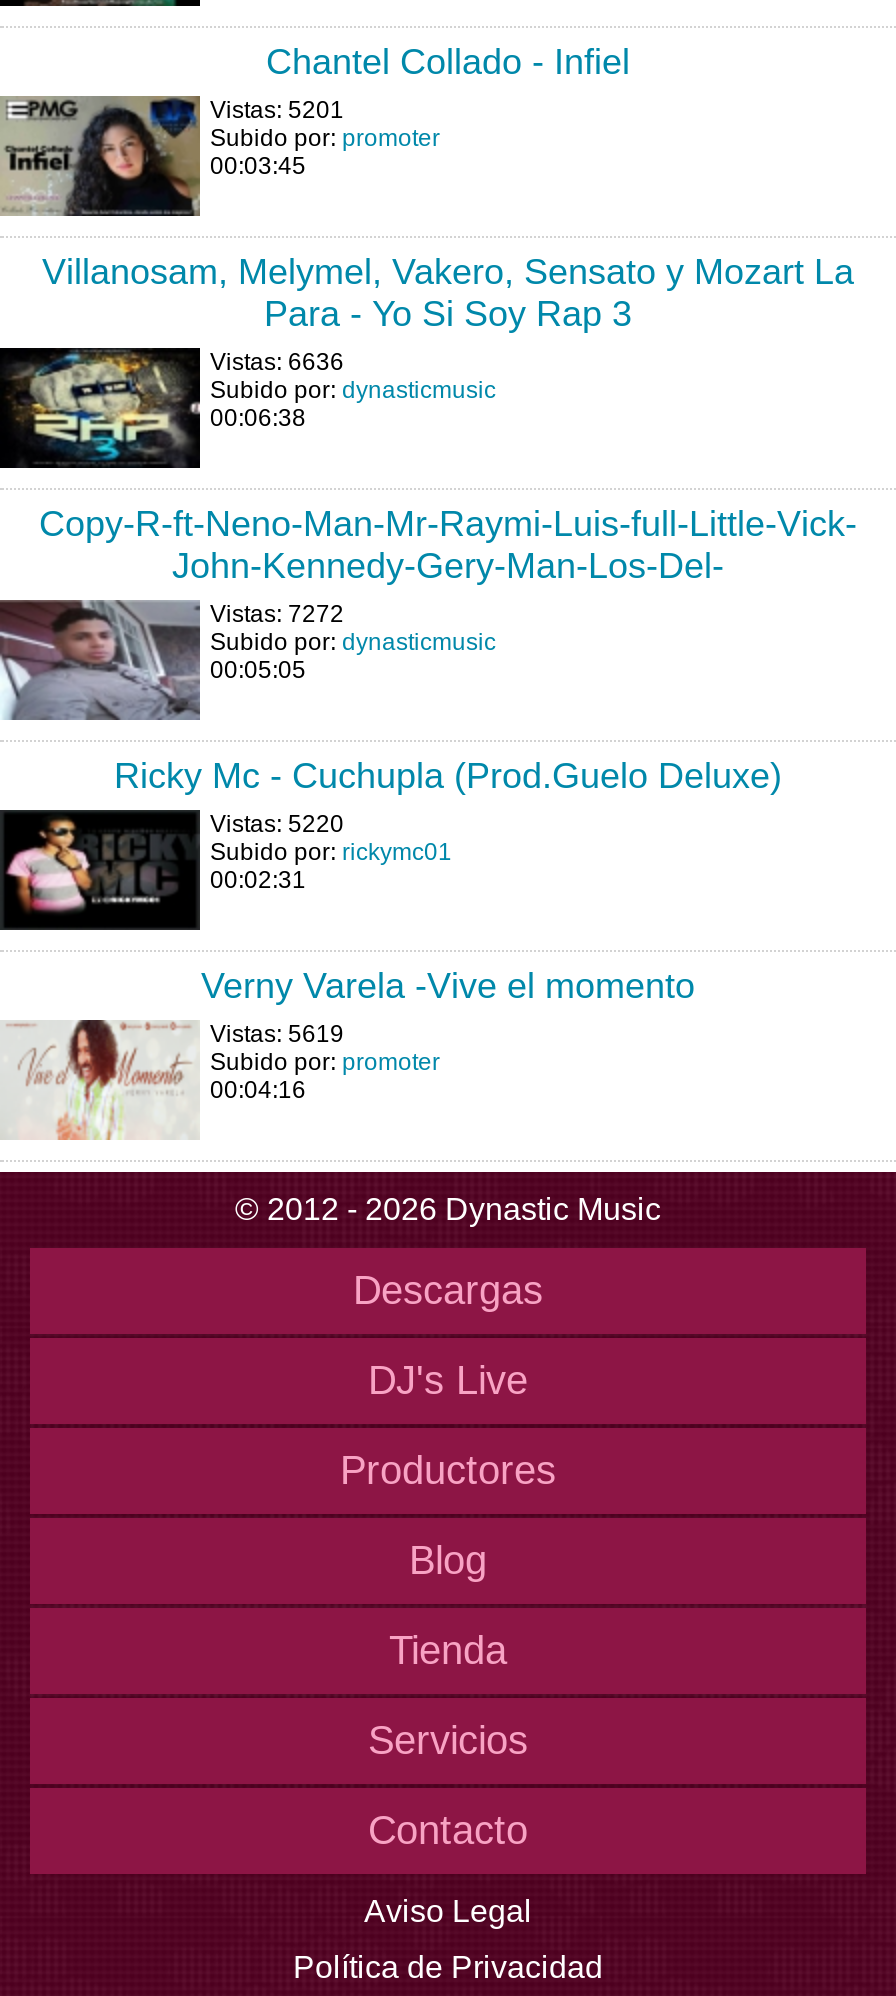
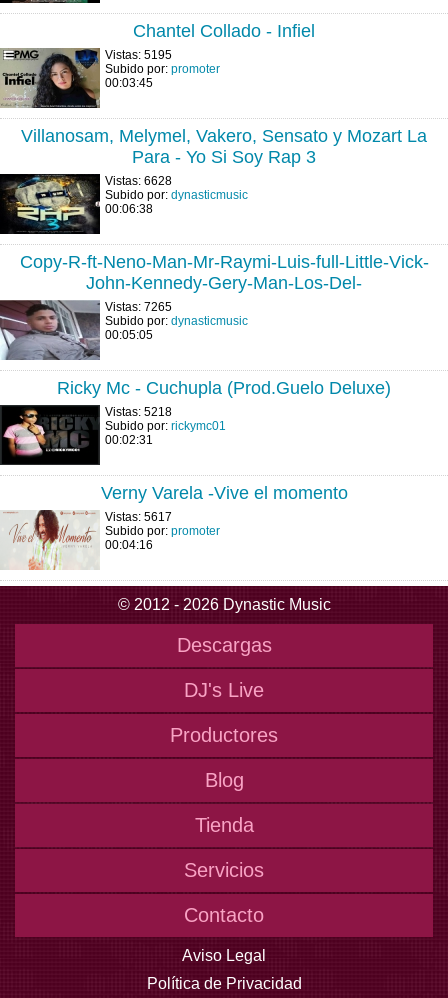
[210,96,344,124] Vistas: 5201 -> [105,48,172,62] Vistas: 5195
[210,348,344,376] Vistas: 6636 -> [105,174,172,188] Vistas: 6628
[210,600,344,628] Vistas: 7272 -> [105,300,172,314] Vistas: 7265
[210,810,344,838] Vistas: 5220 -> [105,405,172,419] Vistas: 5218
[210,1020,344,1048] Vistas: 5619 -> [105,510,172,524] Vistas: 5617

